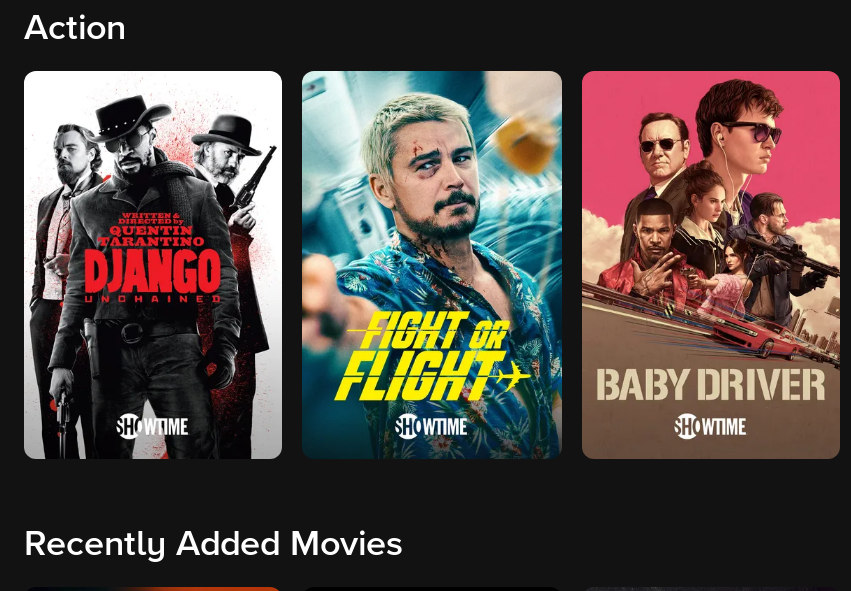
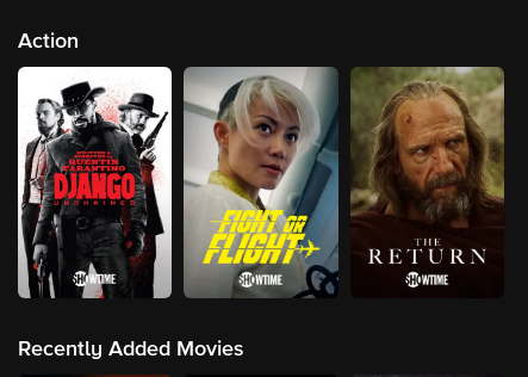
[302,69,564,457] [image] -> [182,66,338,298] [image]
[580,69,842,459] [image] -> [350,66,504,298] [image]

